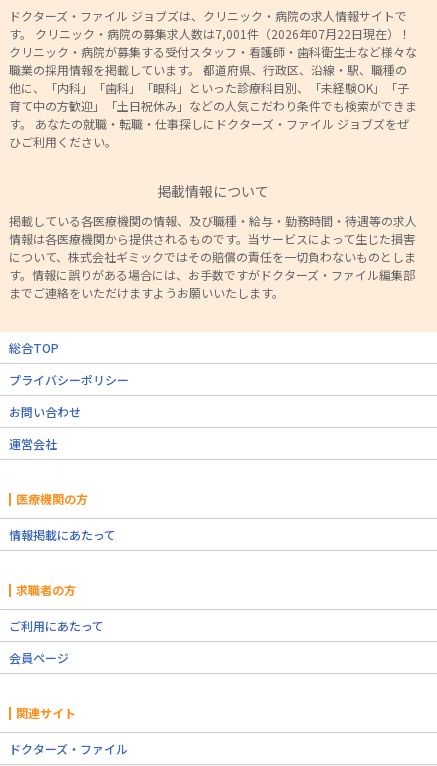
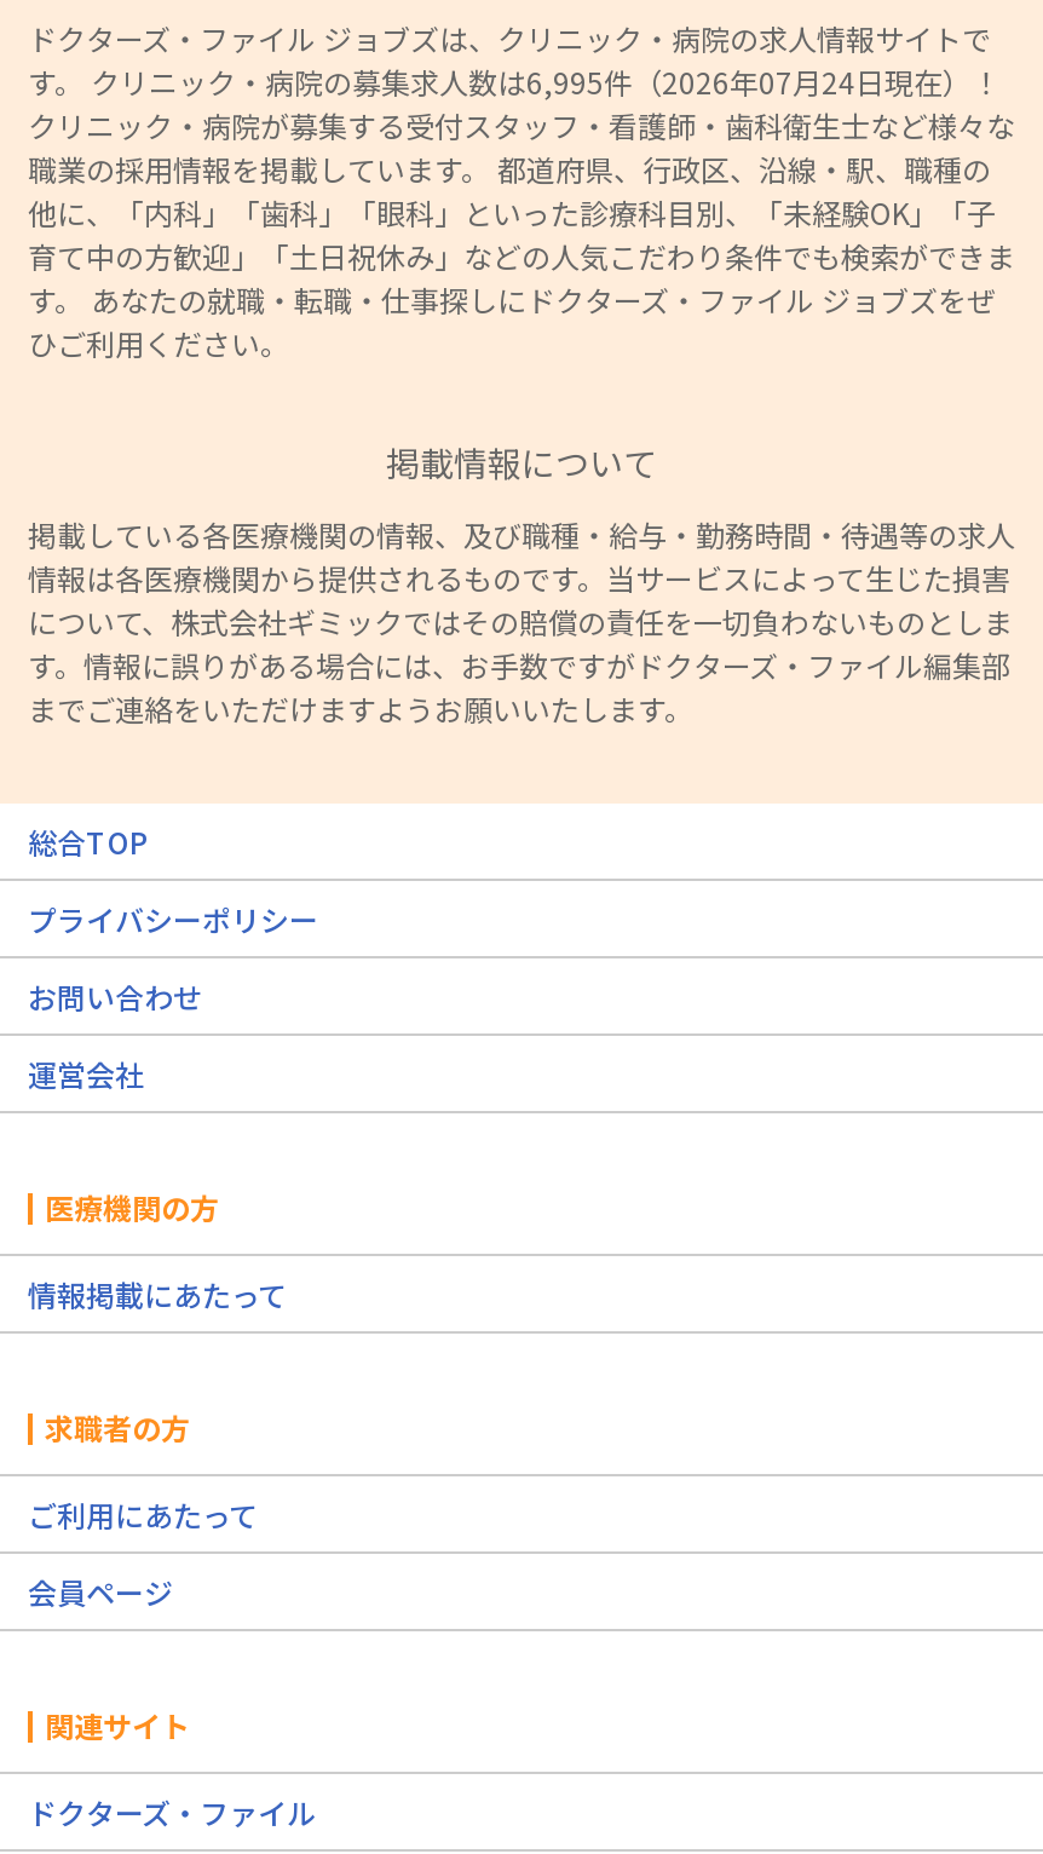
[9,25,411,42] す。 クリニック・病院の募集求人数は7,001件（2026年07月22日現在）！ -> [28,61,1001,102] す。 クリニック・病院の募集求人数は6,995件（2026年07月24日現在）！

